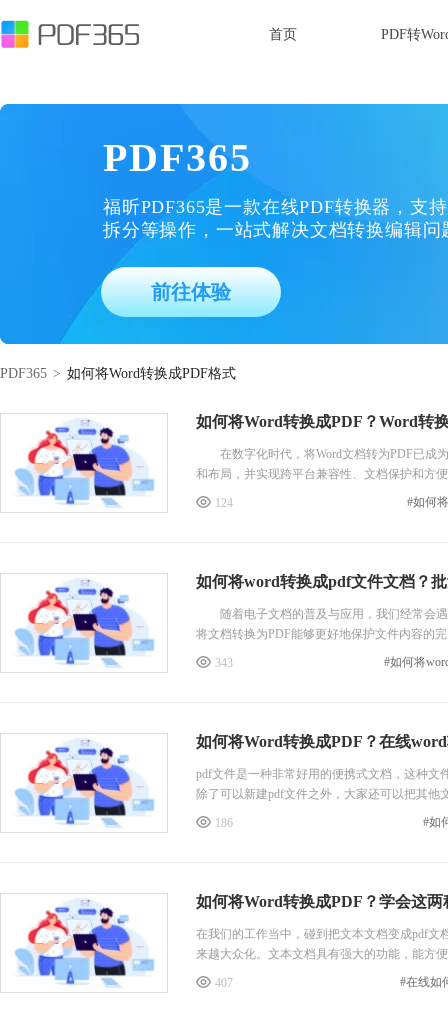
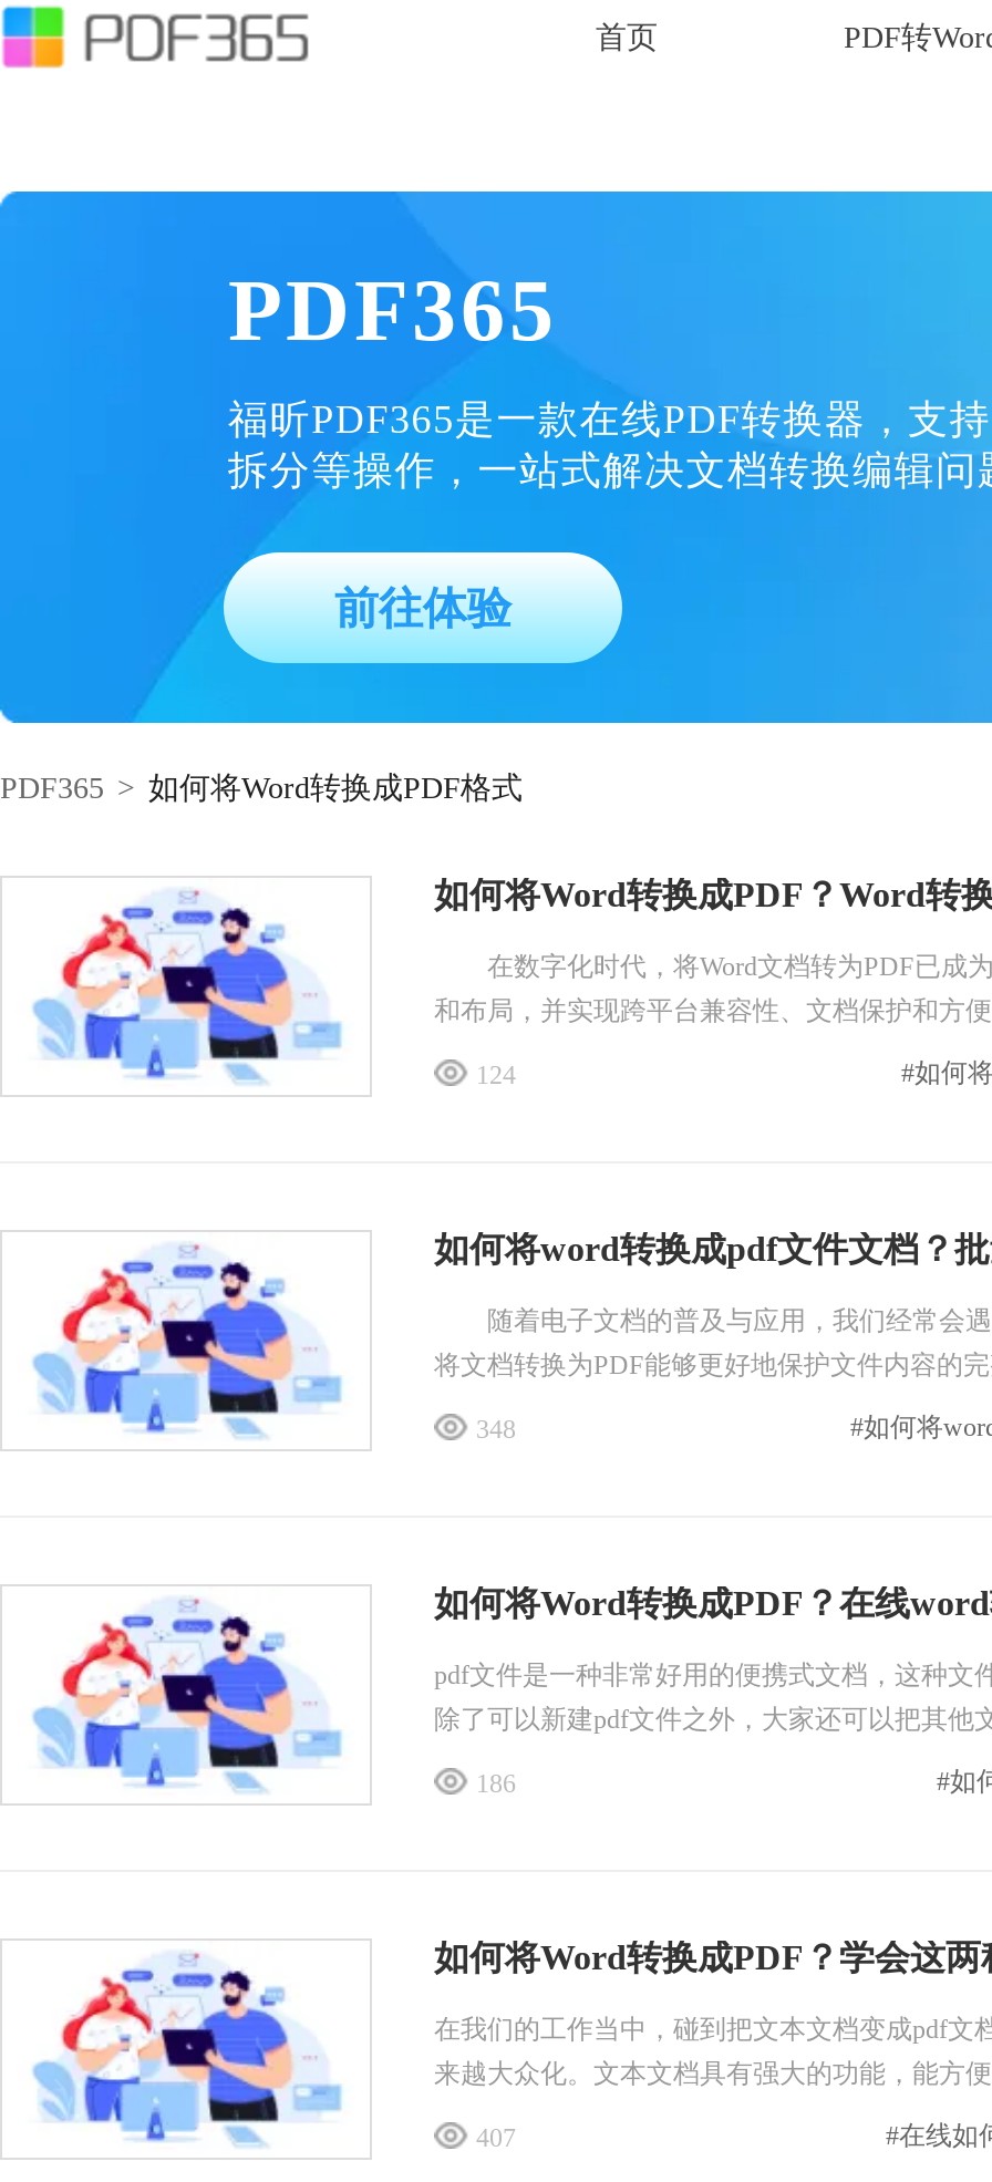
[215,656,233,670] 343 -> [476,1414,516,1445] 348

